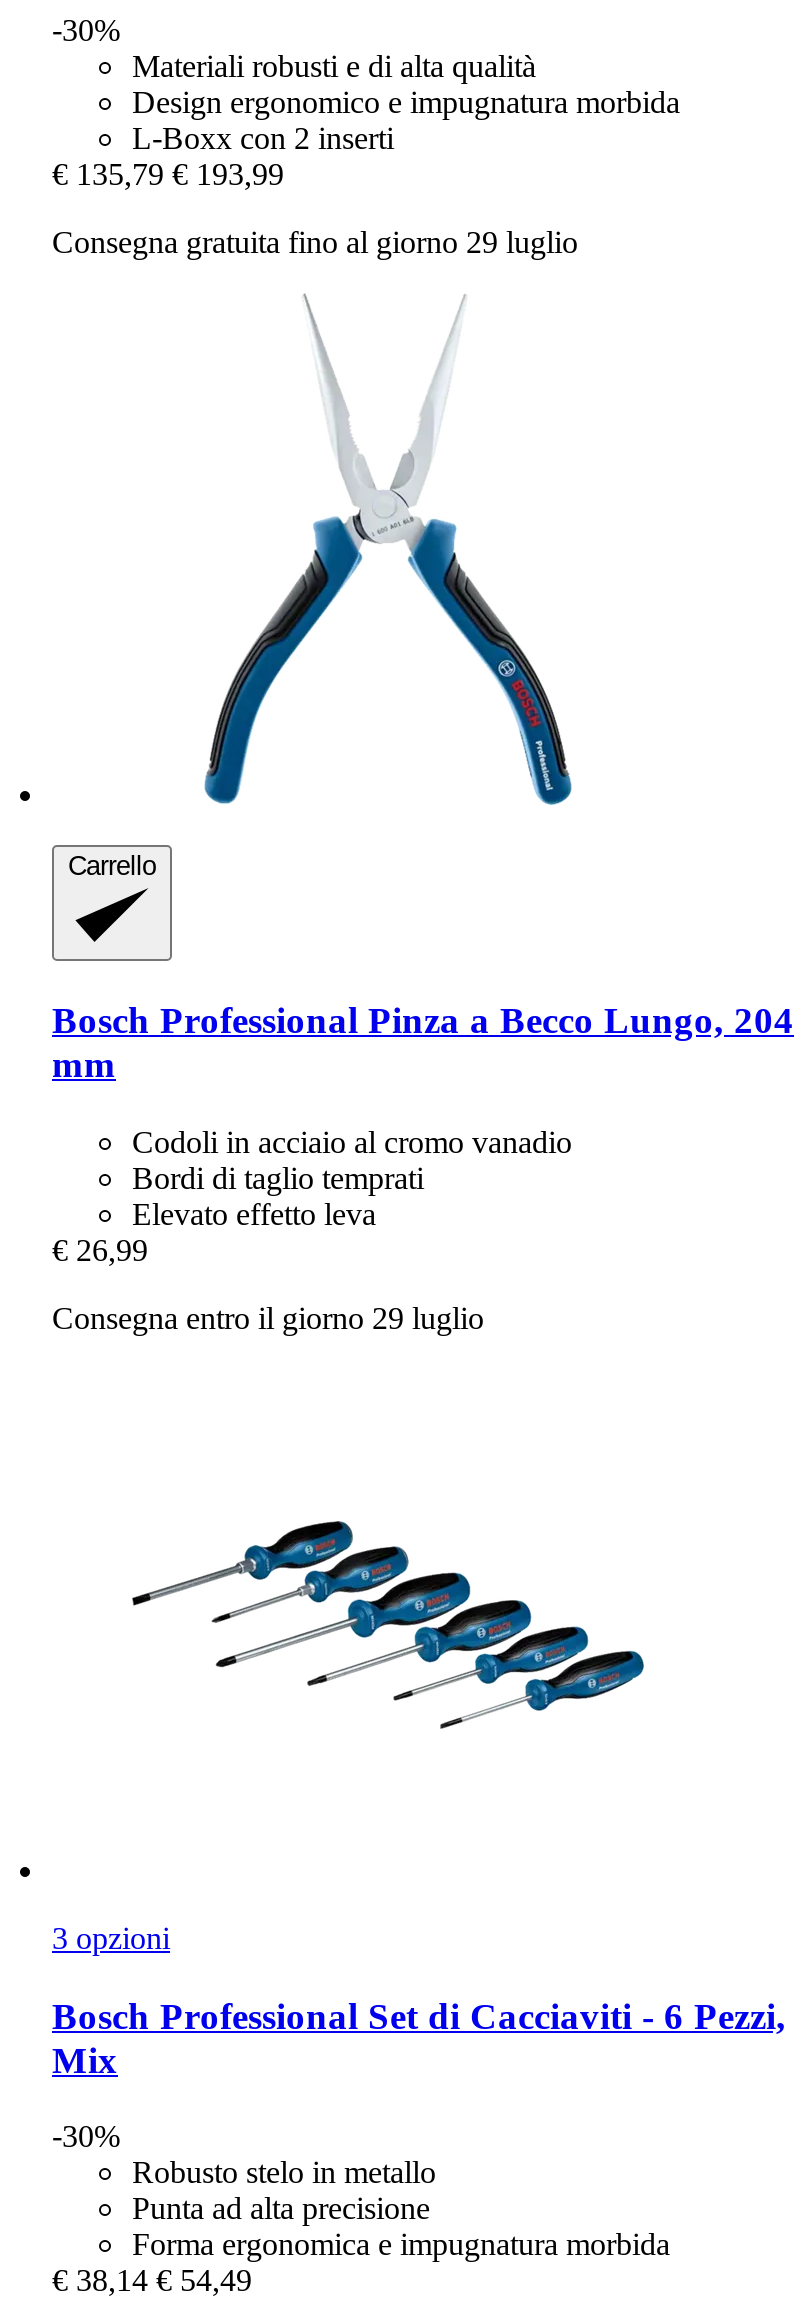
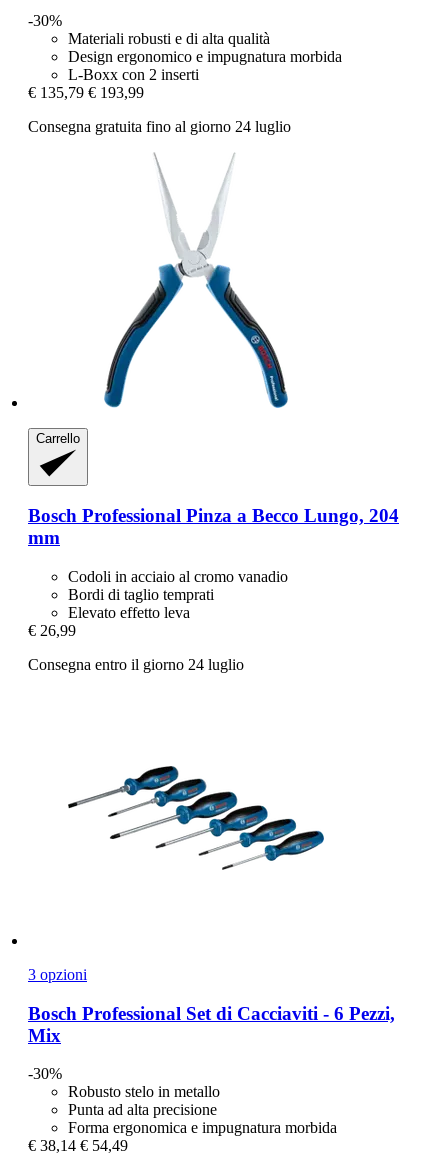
[52,225,578,259] Consegna gratuita fino al giorno 29 luglio -> [28,118,291,135] Consegna gratuita fino al giorno 24 luglio
[52,1301,484,1335] Consegna entro il giorno 29 luglio -> [28,656,244,673] Consegna entro il giorno 24 luglio

